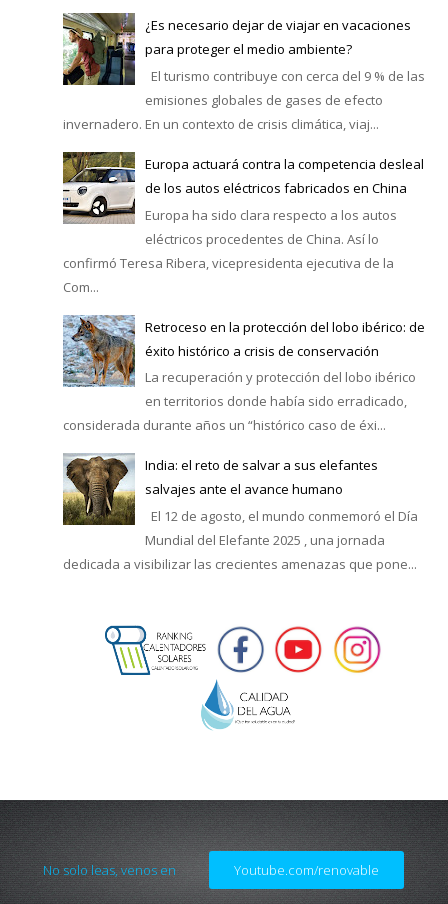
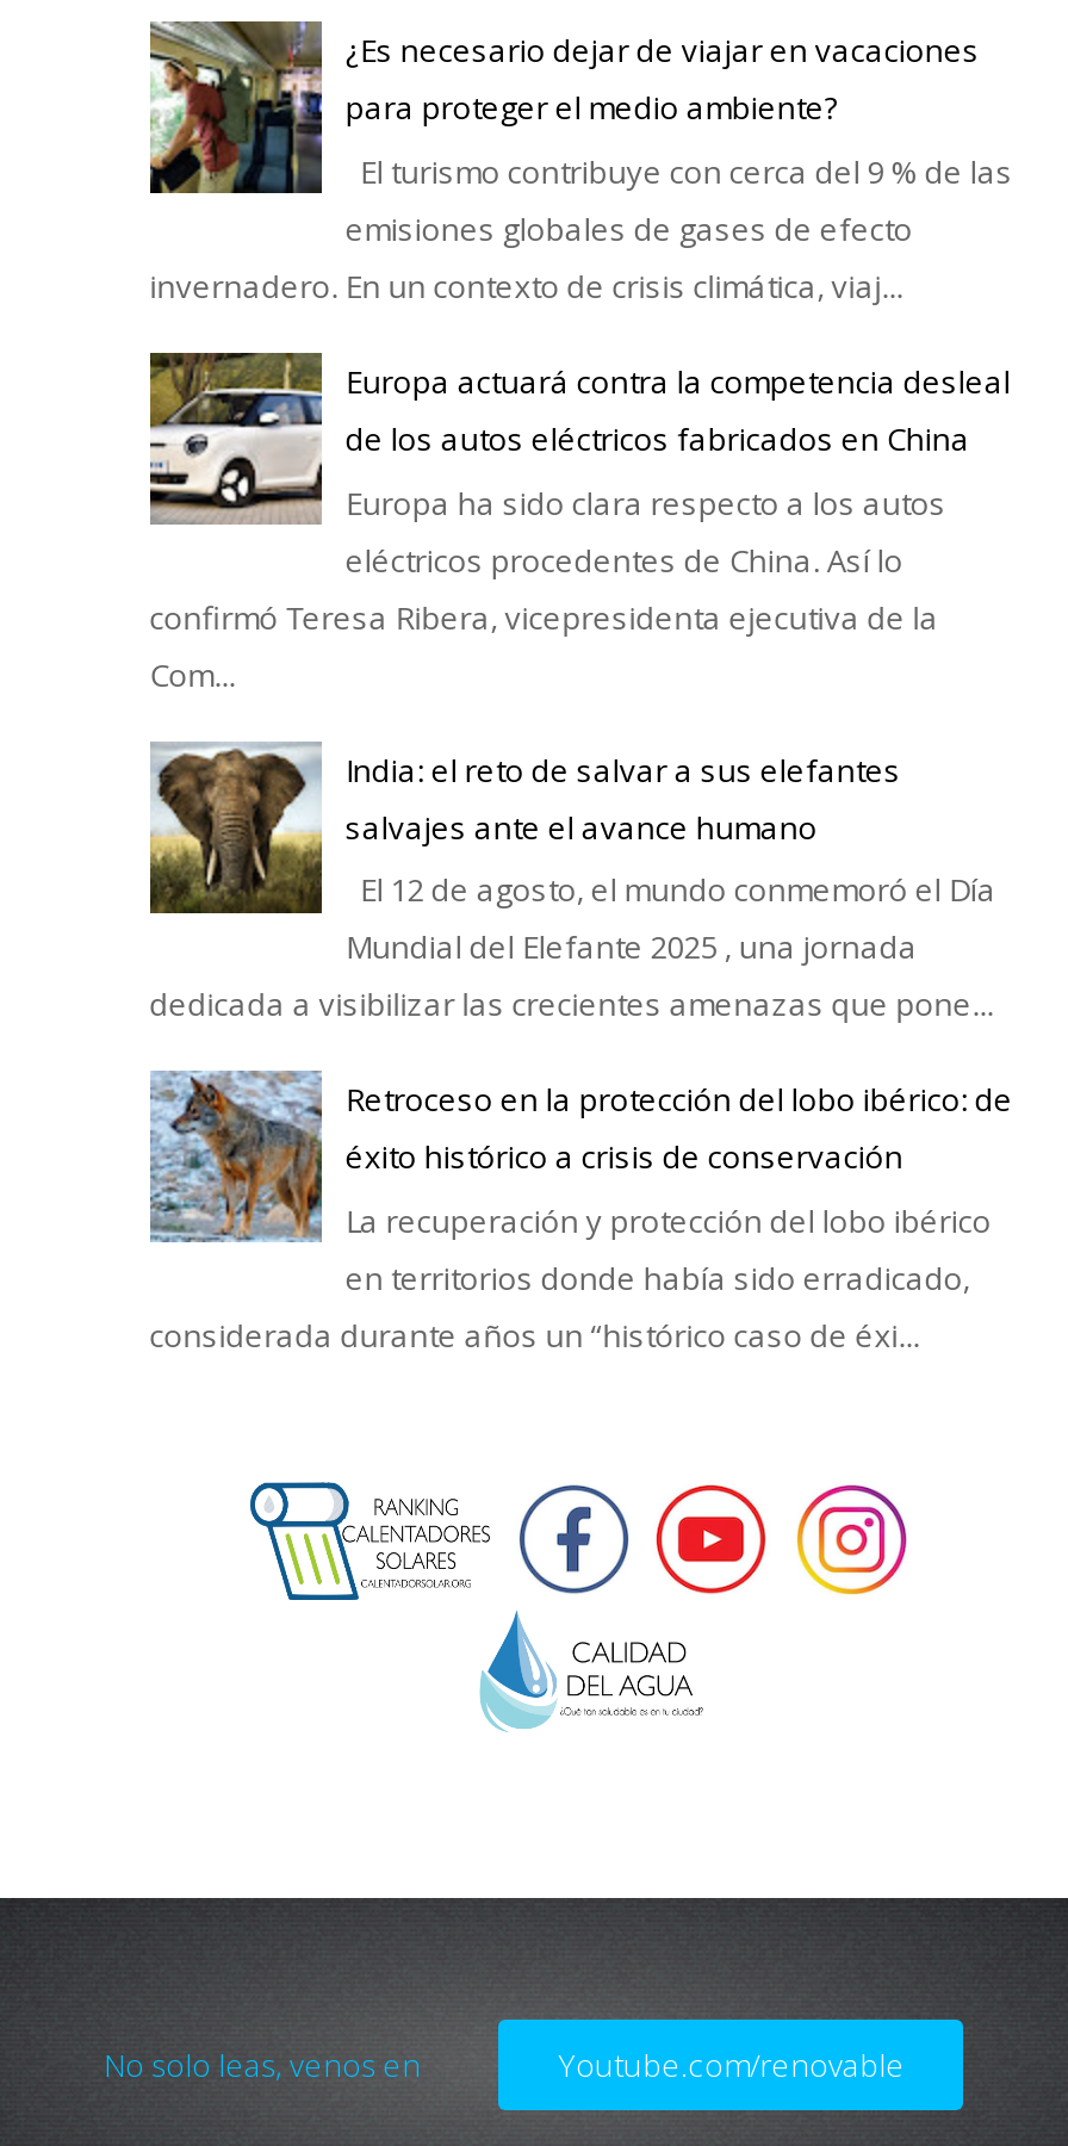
moved [61,312,425,434] -> [145,1066,1013,1356]: [image] | Retroceso en la protección del lobo ibérico: de | éxito histórico a crisis de conservación | La recuperación y protección del lobo ibérico | en territorios donde había sido erradicado, | considerada durante años un “histórico caso de éxi...
moved [62,455,418,573] -> [148,746,996,1026]: [image] | India: el reto de salvar a sus elefantes | salvajes ante el avance humano | El 12 de agosto, el mundo conmemoró el Día | Mundial del Elefante 2025 , una jornada | dedicada a visibilizar las crecientes amenazas que pone...

